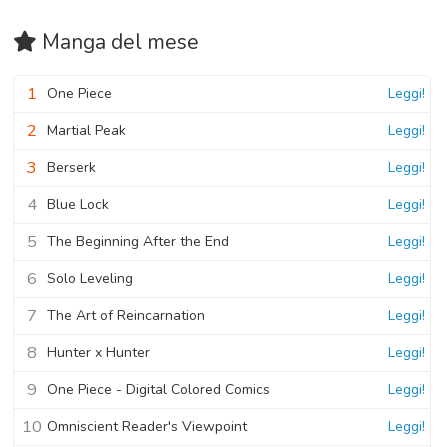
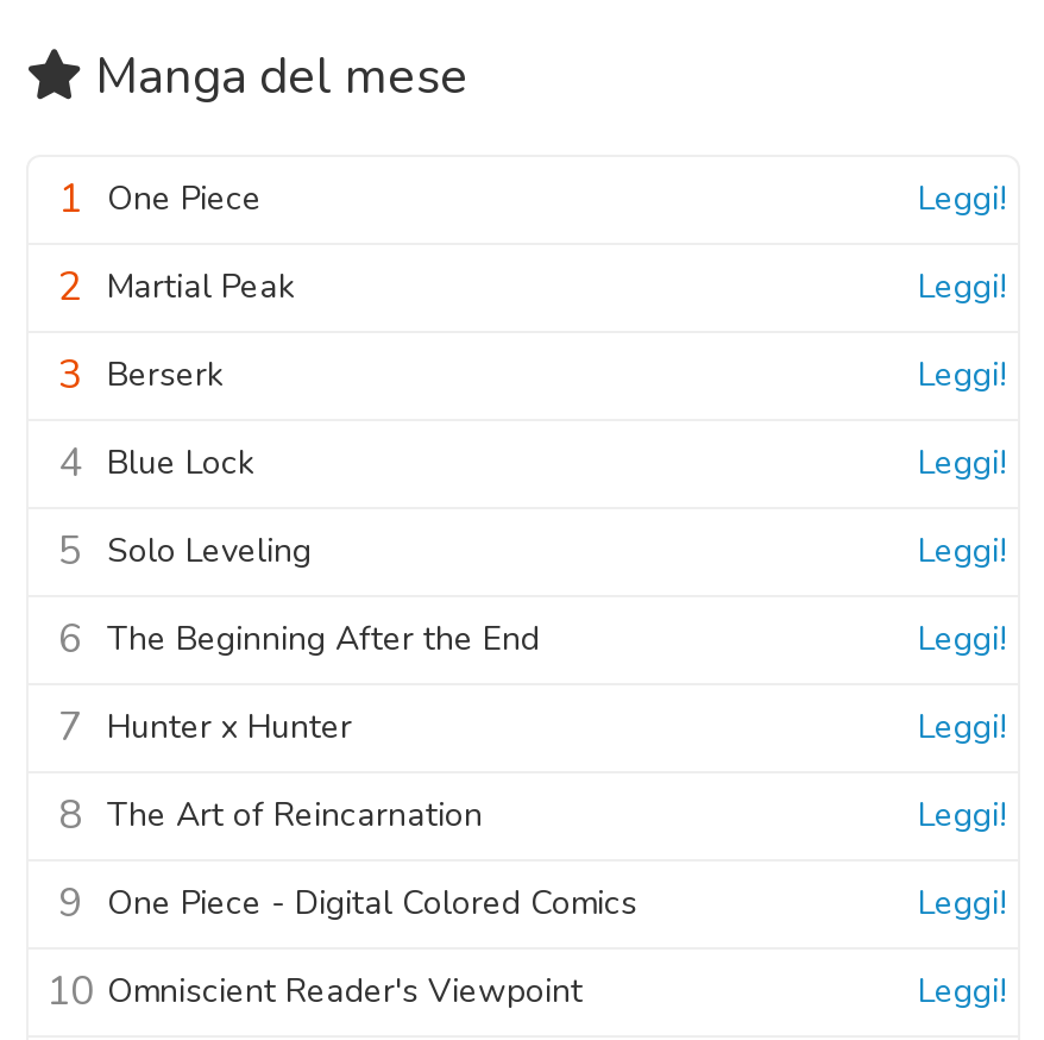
[26,229,229,252] 5 The Beginning After the End -> [58,522,312,577] 5 Solo Leveling
[26,266,133,289] 6 Solo Leveling -> [58,610,540,665] 6 The Beginning After the End
[26,303,205,326] 7 The Art of Reincarnation -> [58,698,352,753] 7 Hunter x Hunter
[26,340,150,363] 8 Hunter x Hunter -> [58,787,483,841] 8 The Art of Reincarnation

